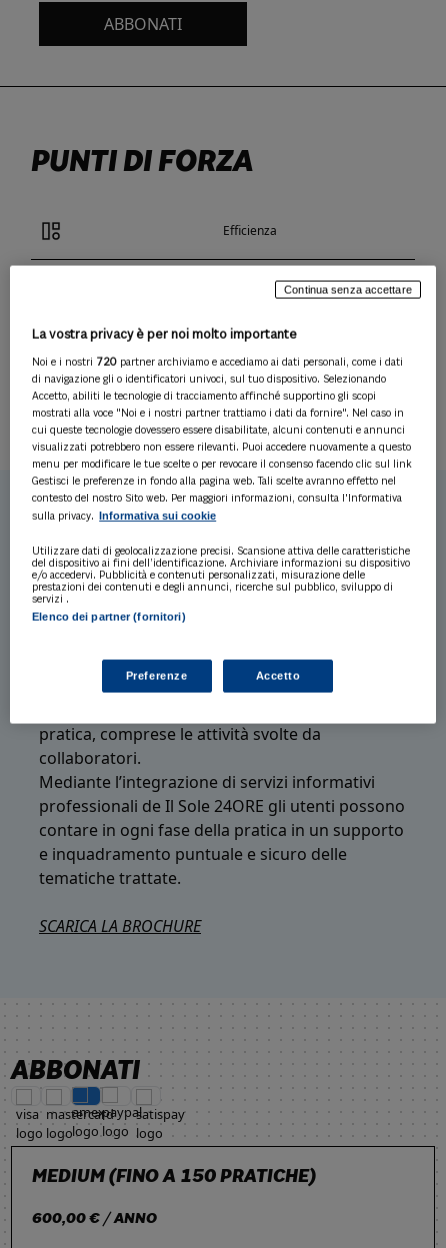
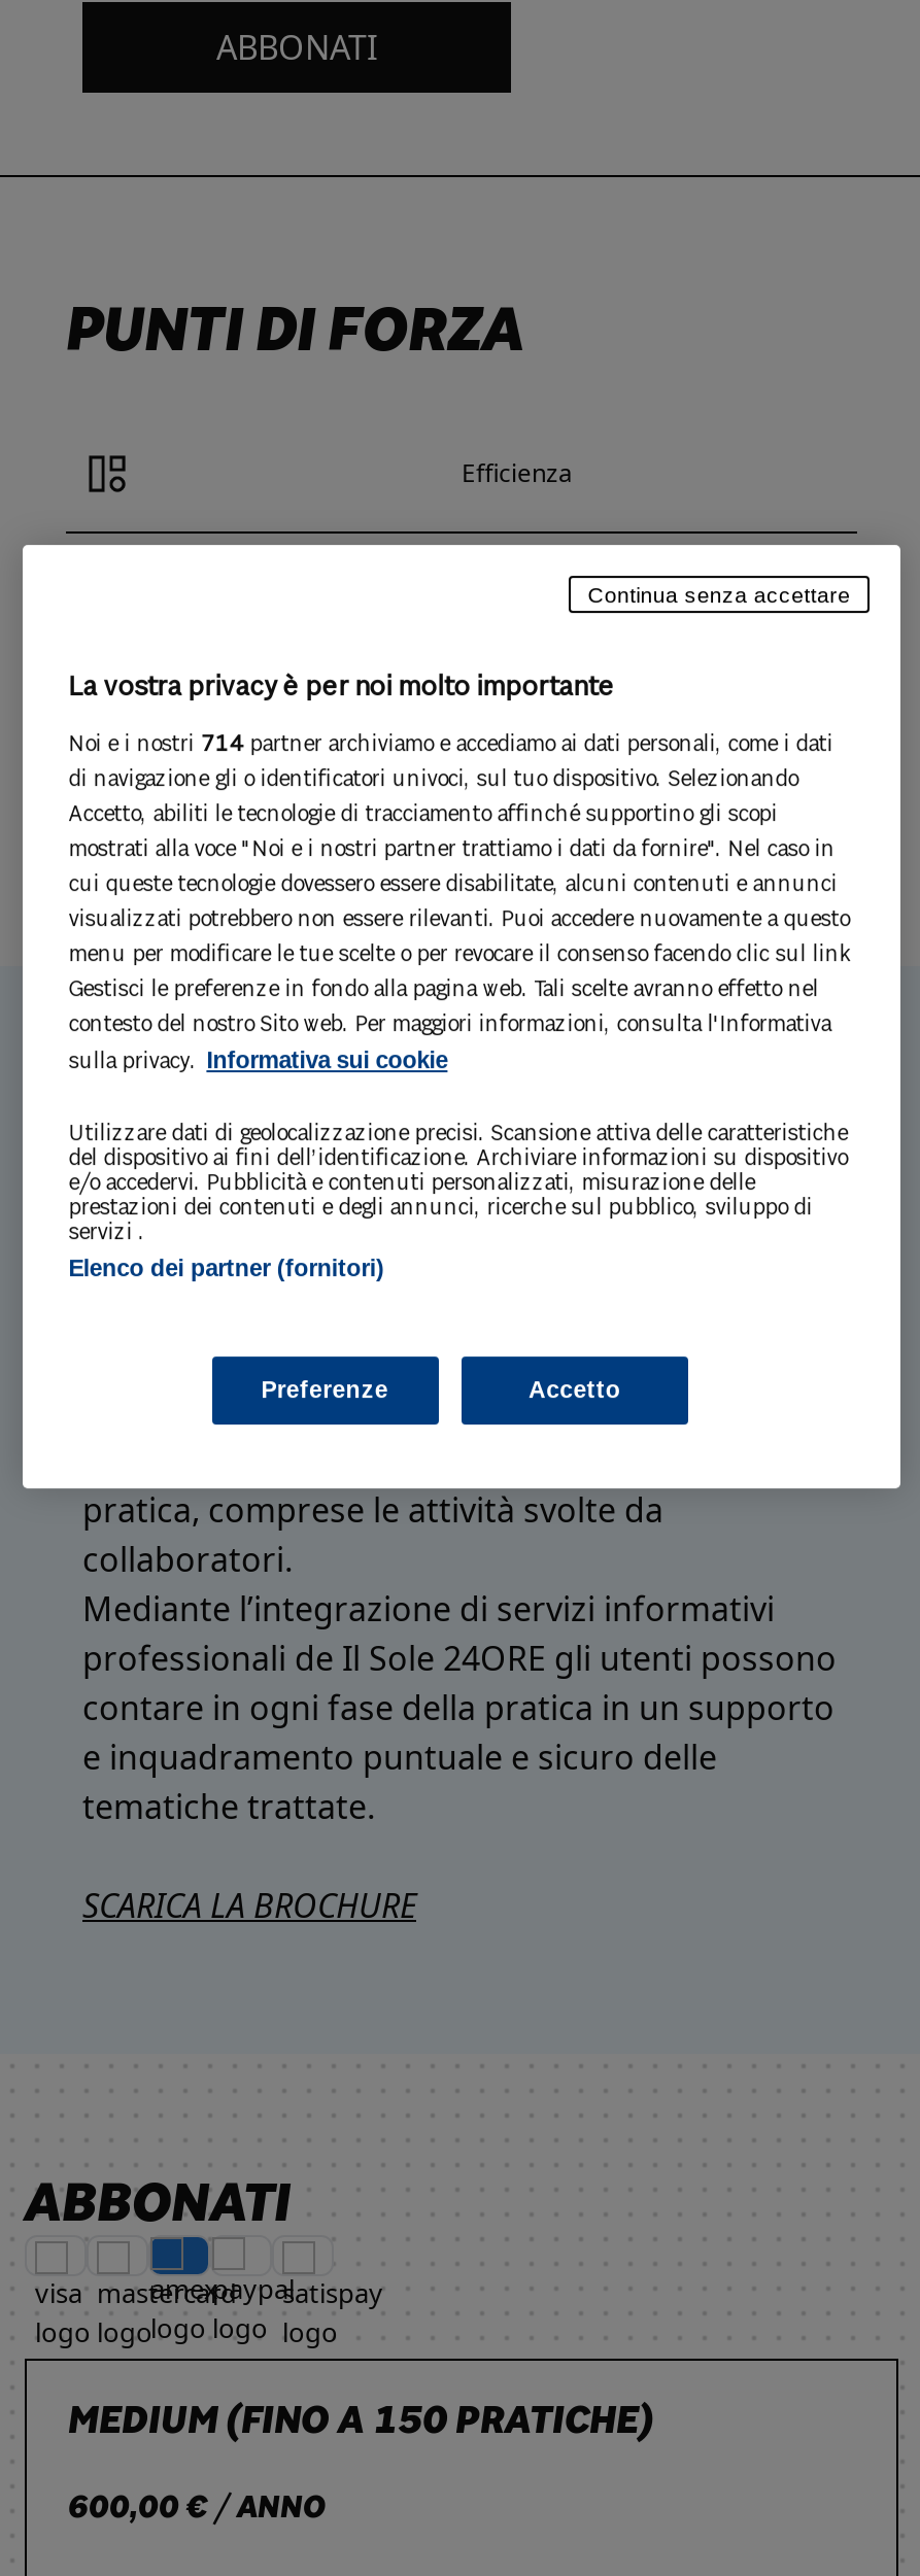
[32,357,403,369] Noi e i nostri 720 partner archiviamo e accediamo ai dati personali, come i dati -> [68,733,833,758] Noi e i nostri 714 partner archiviamo e accediamo ai dati personali, come i dati

